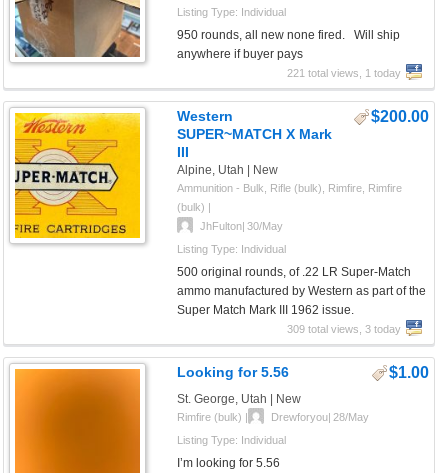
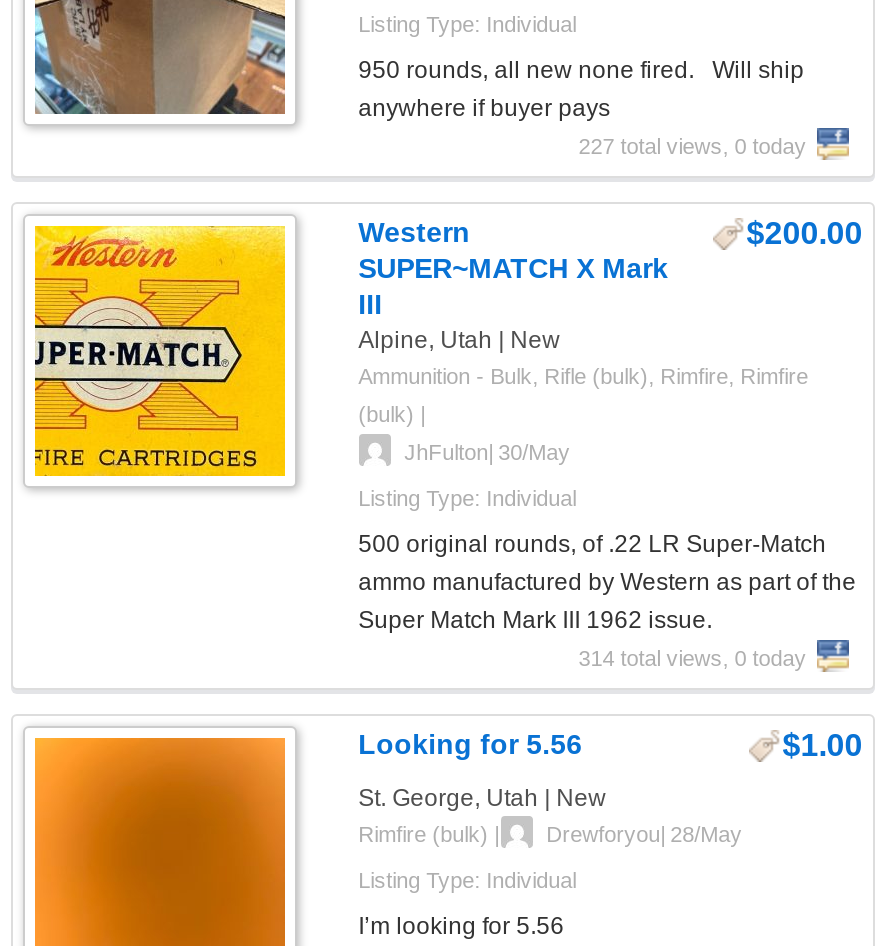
[287,67,401,79] 221 total views, 1 today -> [578,134,806,158] 227 total views, 0 today
[287,323,401,335] 309 total views, 3 today -> [578,646,806,670] 314 total views, 0 today

